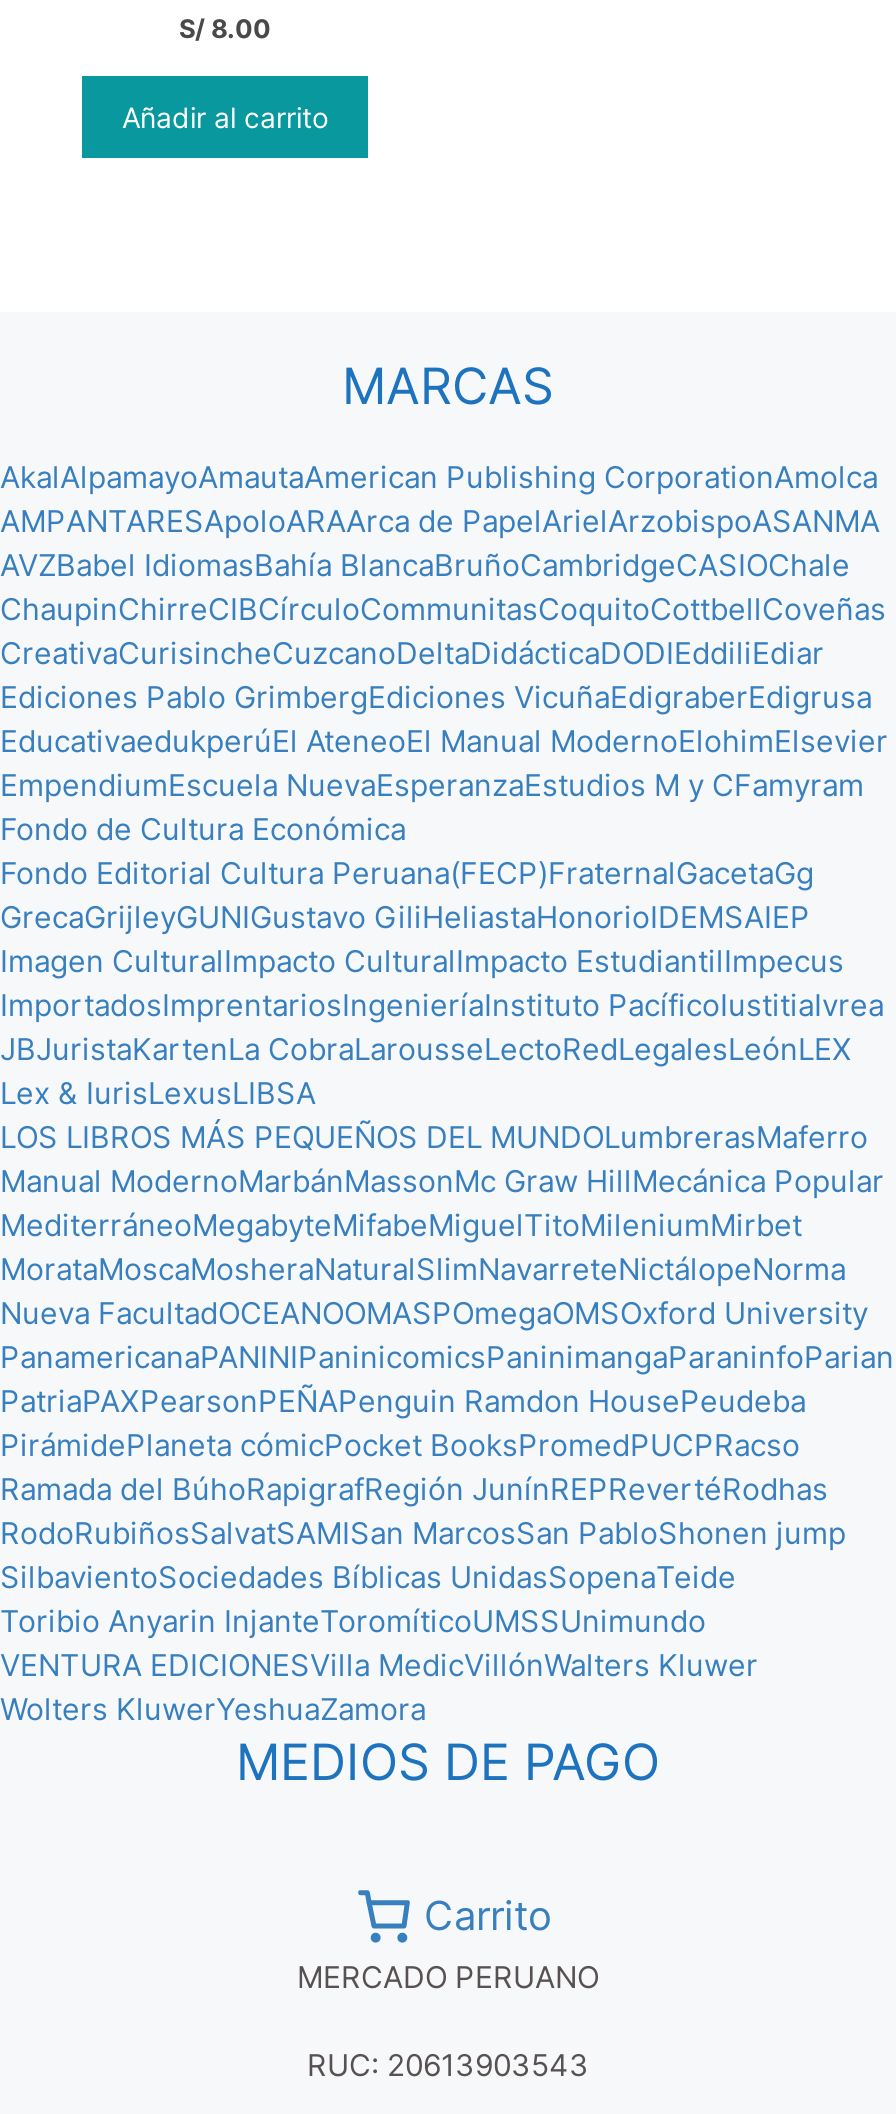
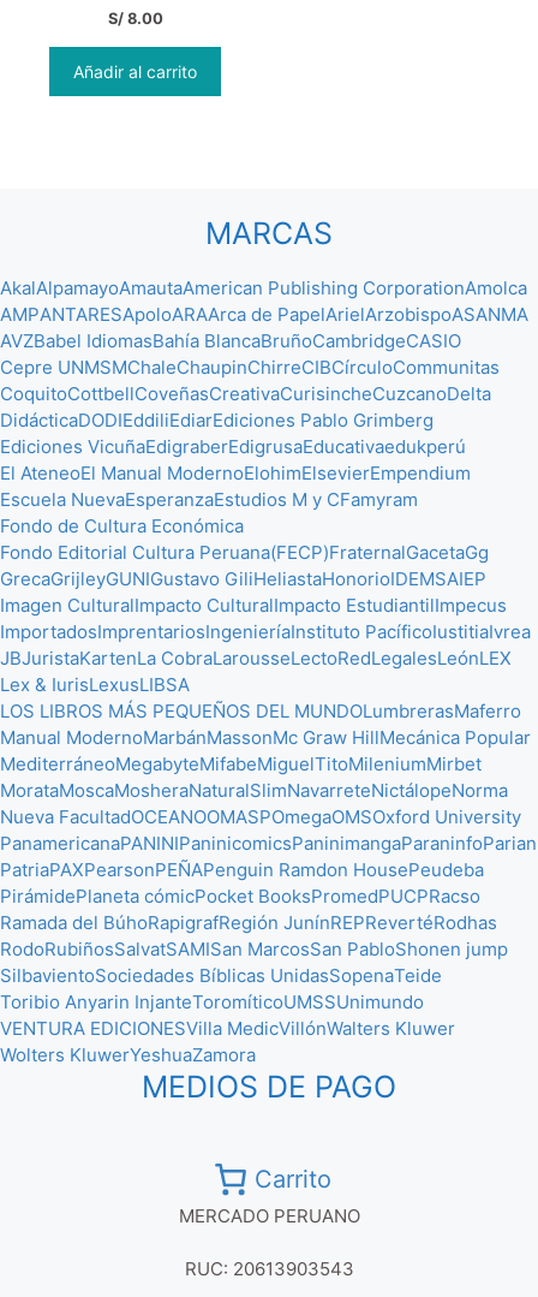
[0,545,888,803] AVZBabel IdiomasBahía BlancaBruñoCambridgeCASIOChale | ChaupinChirreCIBCírculoCommunitasCoquitoCottbellCoveñas | CreativaCurisincheCuzcanoDeltaDidácticaDODIEddiliEdiar | Ediciones Pablo GrimbergEdiciones VicuñaEdigraberEdigrusa | EducativaedukperúEl AteneoEl Manual ModernoElohimElsevier | EmpendiumEscuela NuevaEsperanzaEstudios M y CFamyram -> [0,329,500,510] AVZBabel IdiomasBahía BlancaBruñoCambridgeCASIO | Cepre UNMSMChaleChaupinChirreCIBCírculoCommunitas | CoquitoCottbellCoveñasCreativaCurisincheCuzcanoDelta | DidácticaDODIEddiliEdiarEdiciones Pablo Grimberg | Ediciones VicuñaEdigraberEdigrusaEducativaedukperú | El AteneoEl Manual ModernoElohimElsevierEmpendium | Escuela NuevaEsperanzaEstudios M y CFamyram

